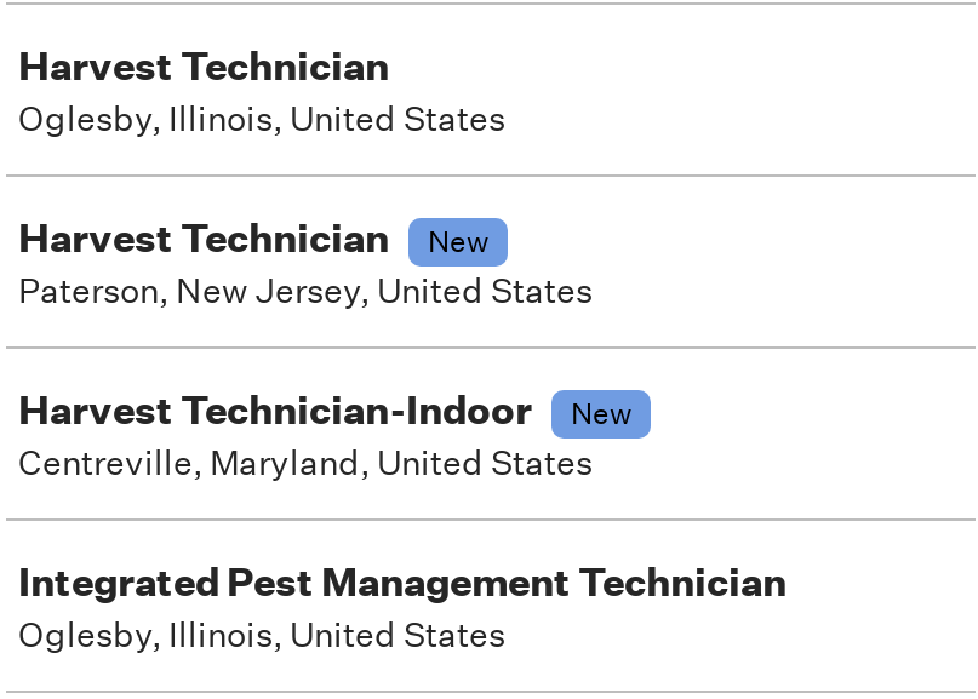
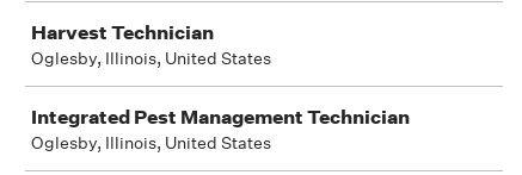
[18,213,631,485] Harvest Technician | New | Paterson, New Jersey, United States | Harvest Technician-Indoor | New | Centreville, Maryland, United States -> none

